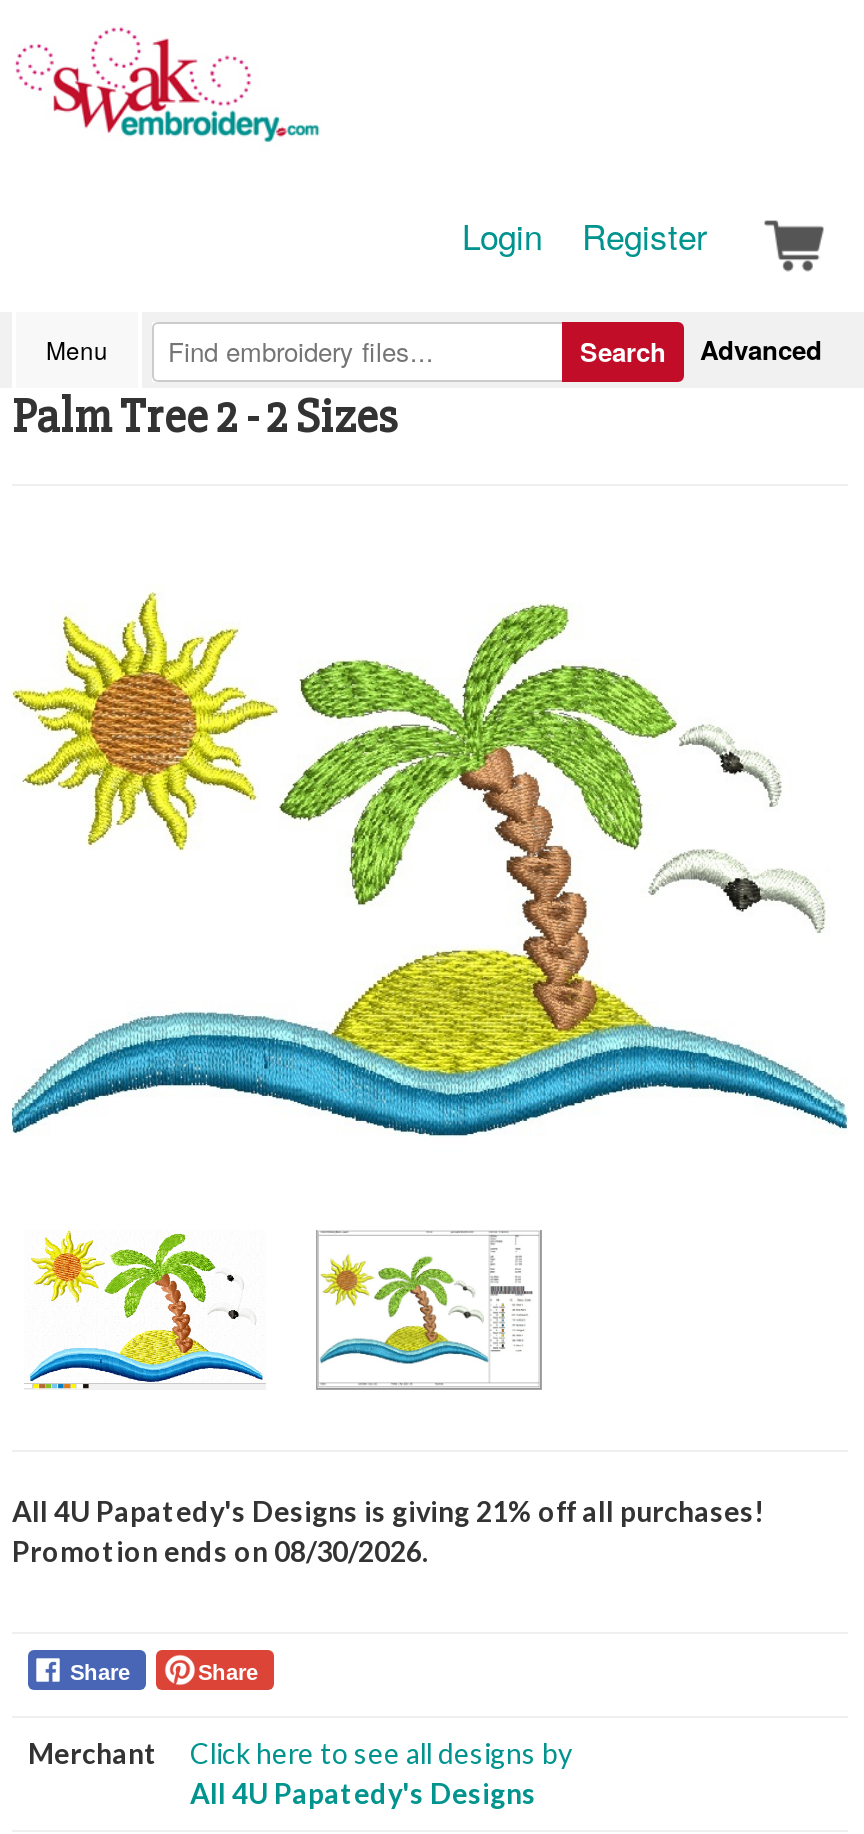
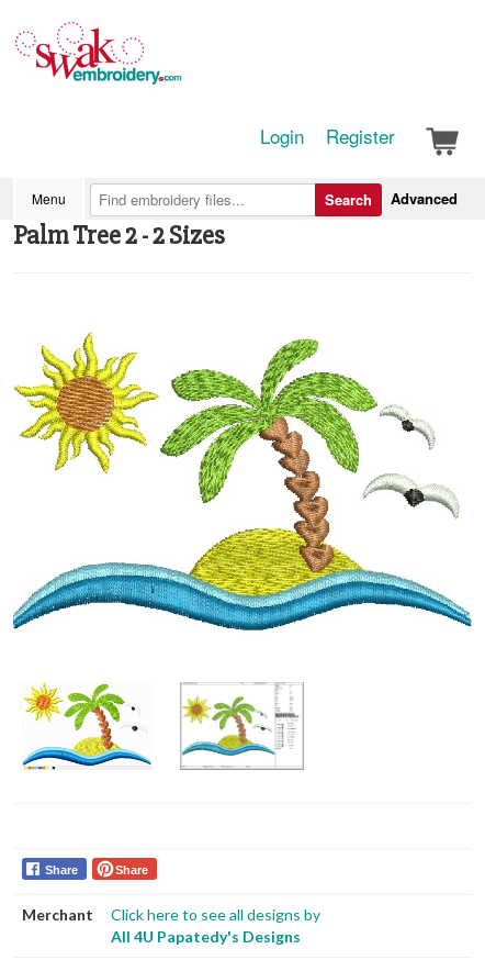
[12,1494,764,1568] All 4U Papatedy's Designs is giving 21% off all purchases! | Promotion ends on 08/30/2026. -> none

